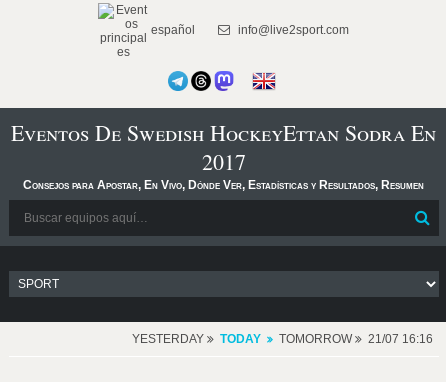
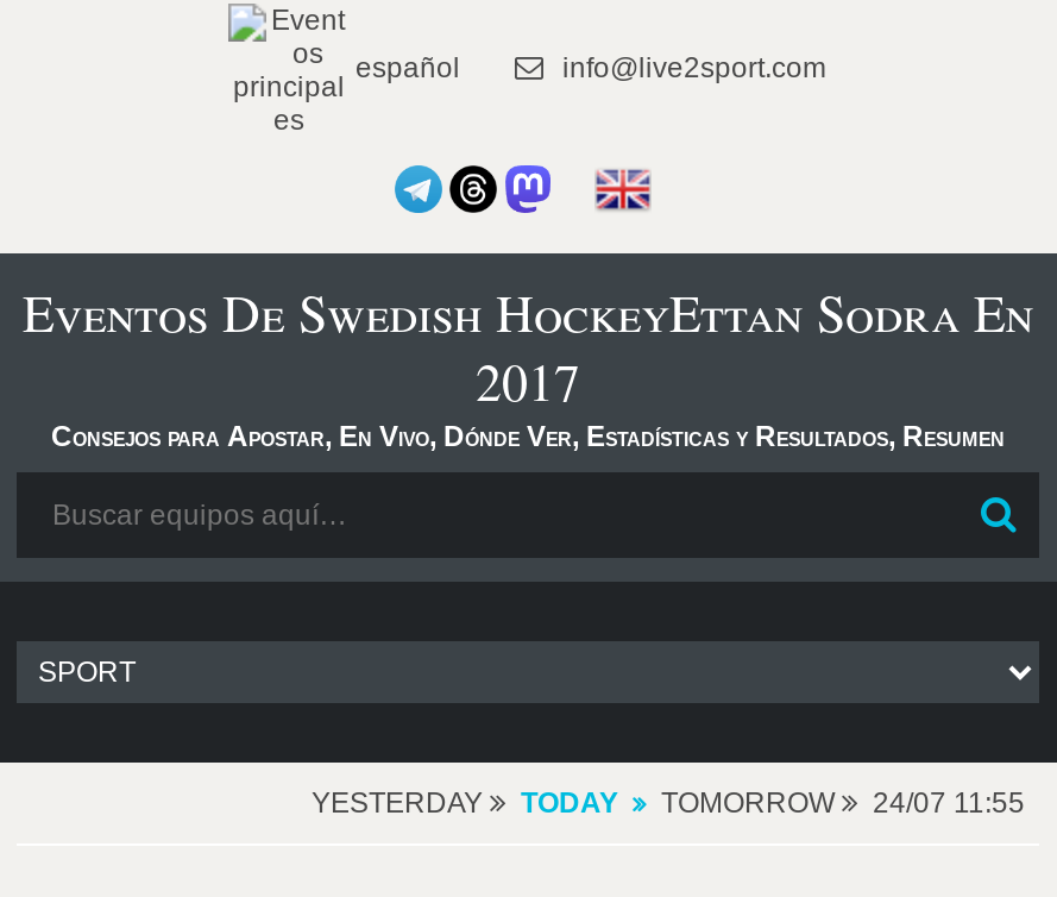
[132,332,433,346] YESTERDAY TODAY TOMORROW 21/07 16:16 -> [312,786,1025,820] YESTERDAY TODAY TOMORROW 24/07 11:55

